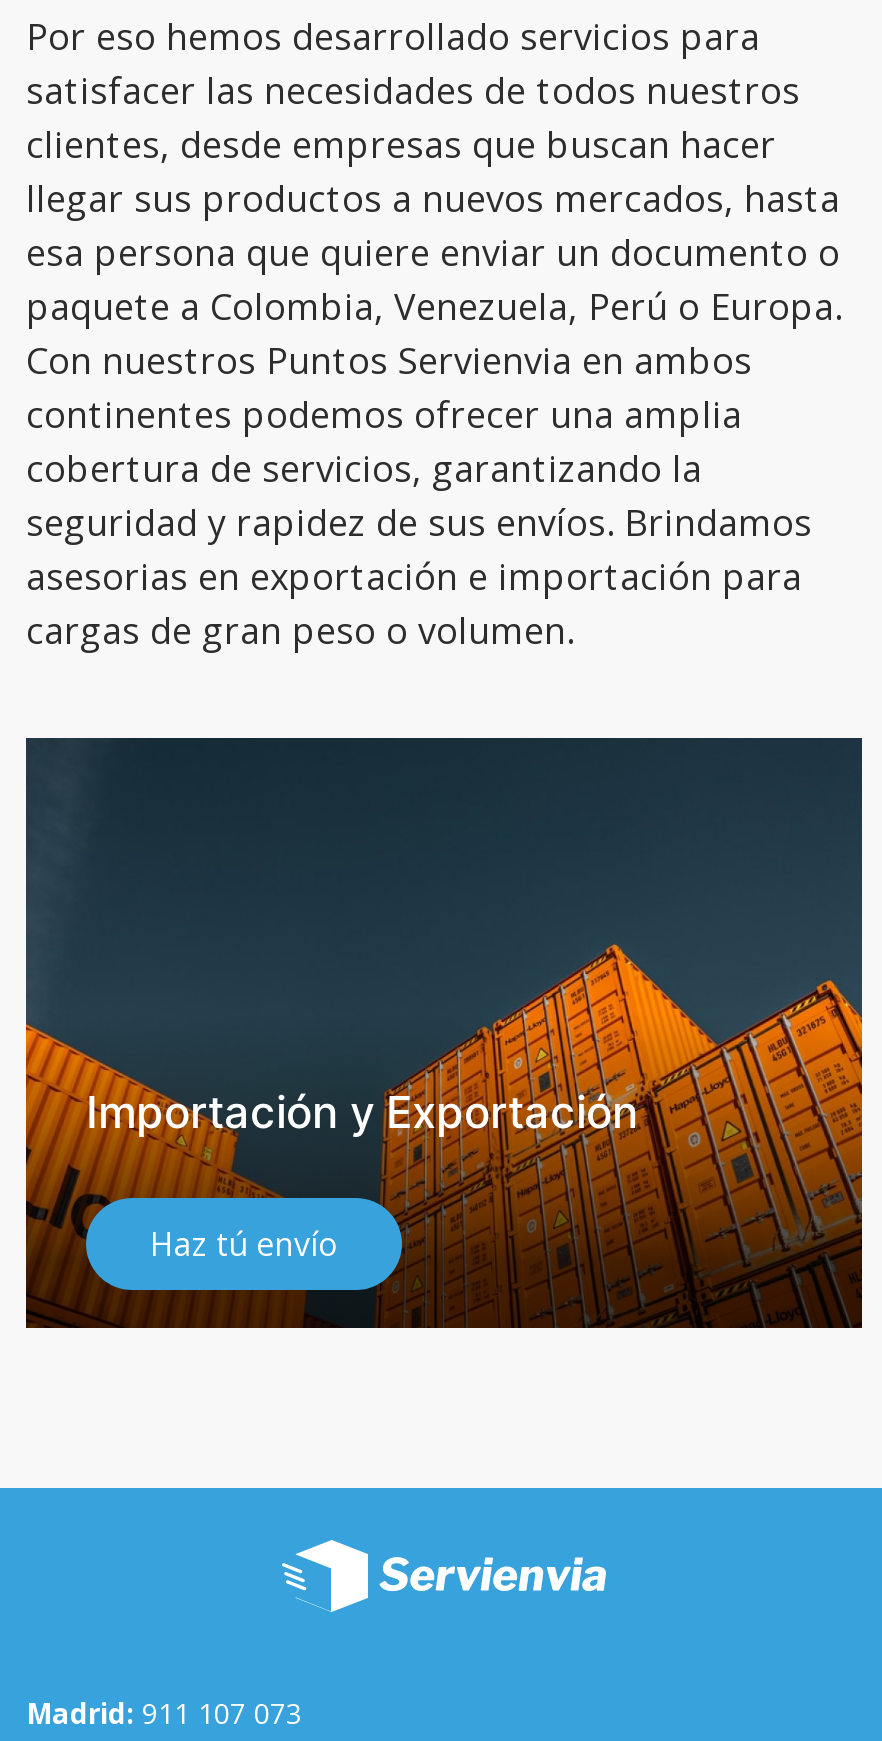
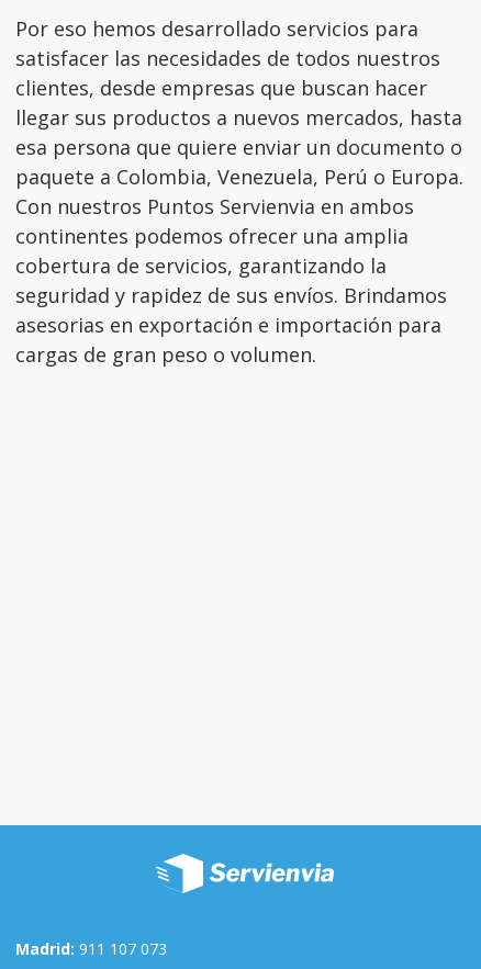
[24,736,864,1330] [image] | Importación y Exportación | Haz tú envío -> none

